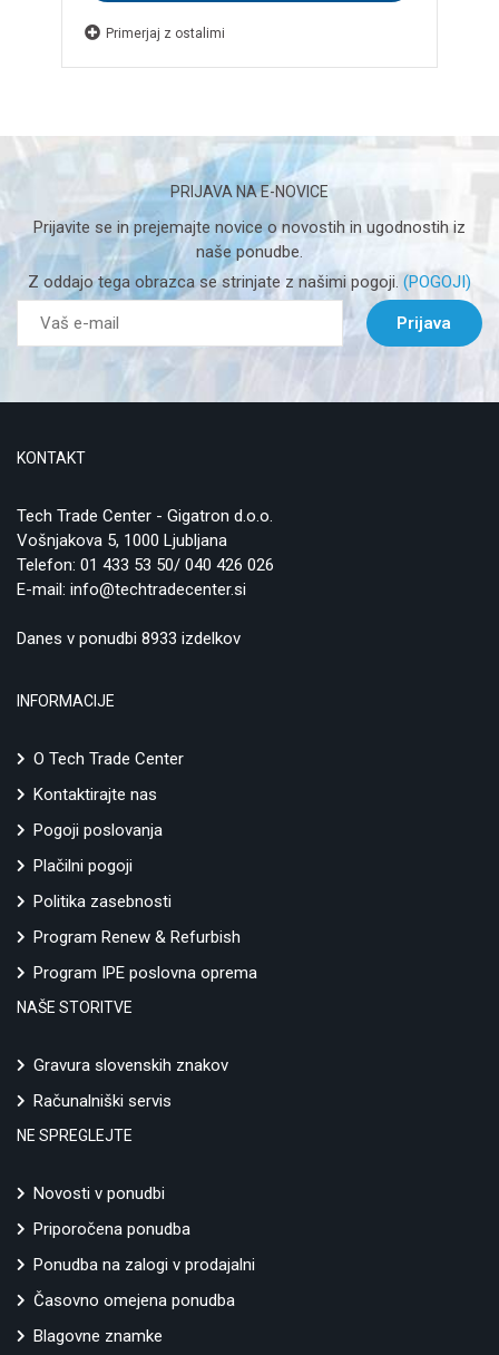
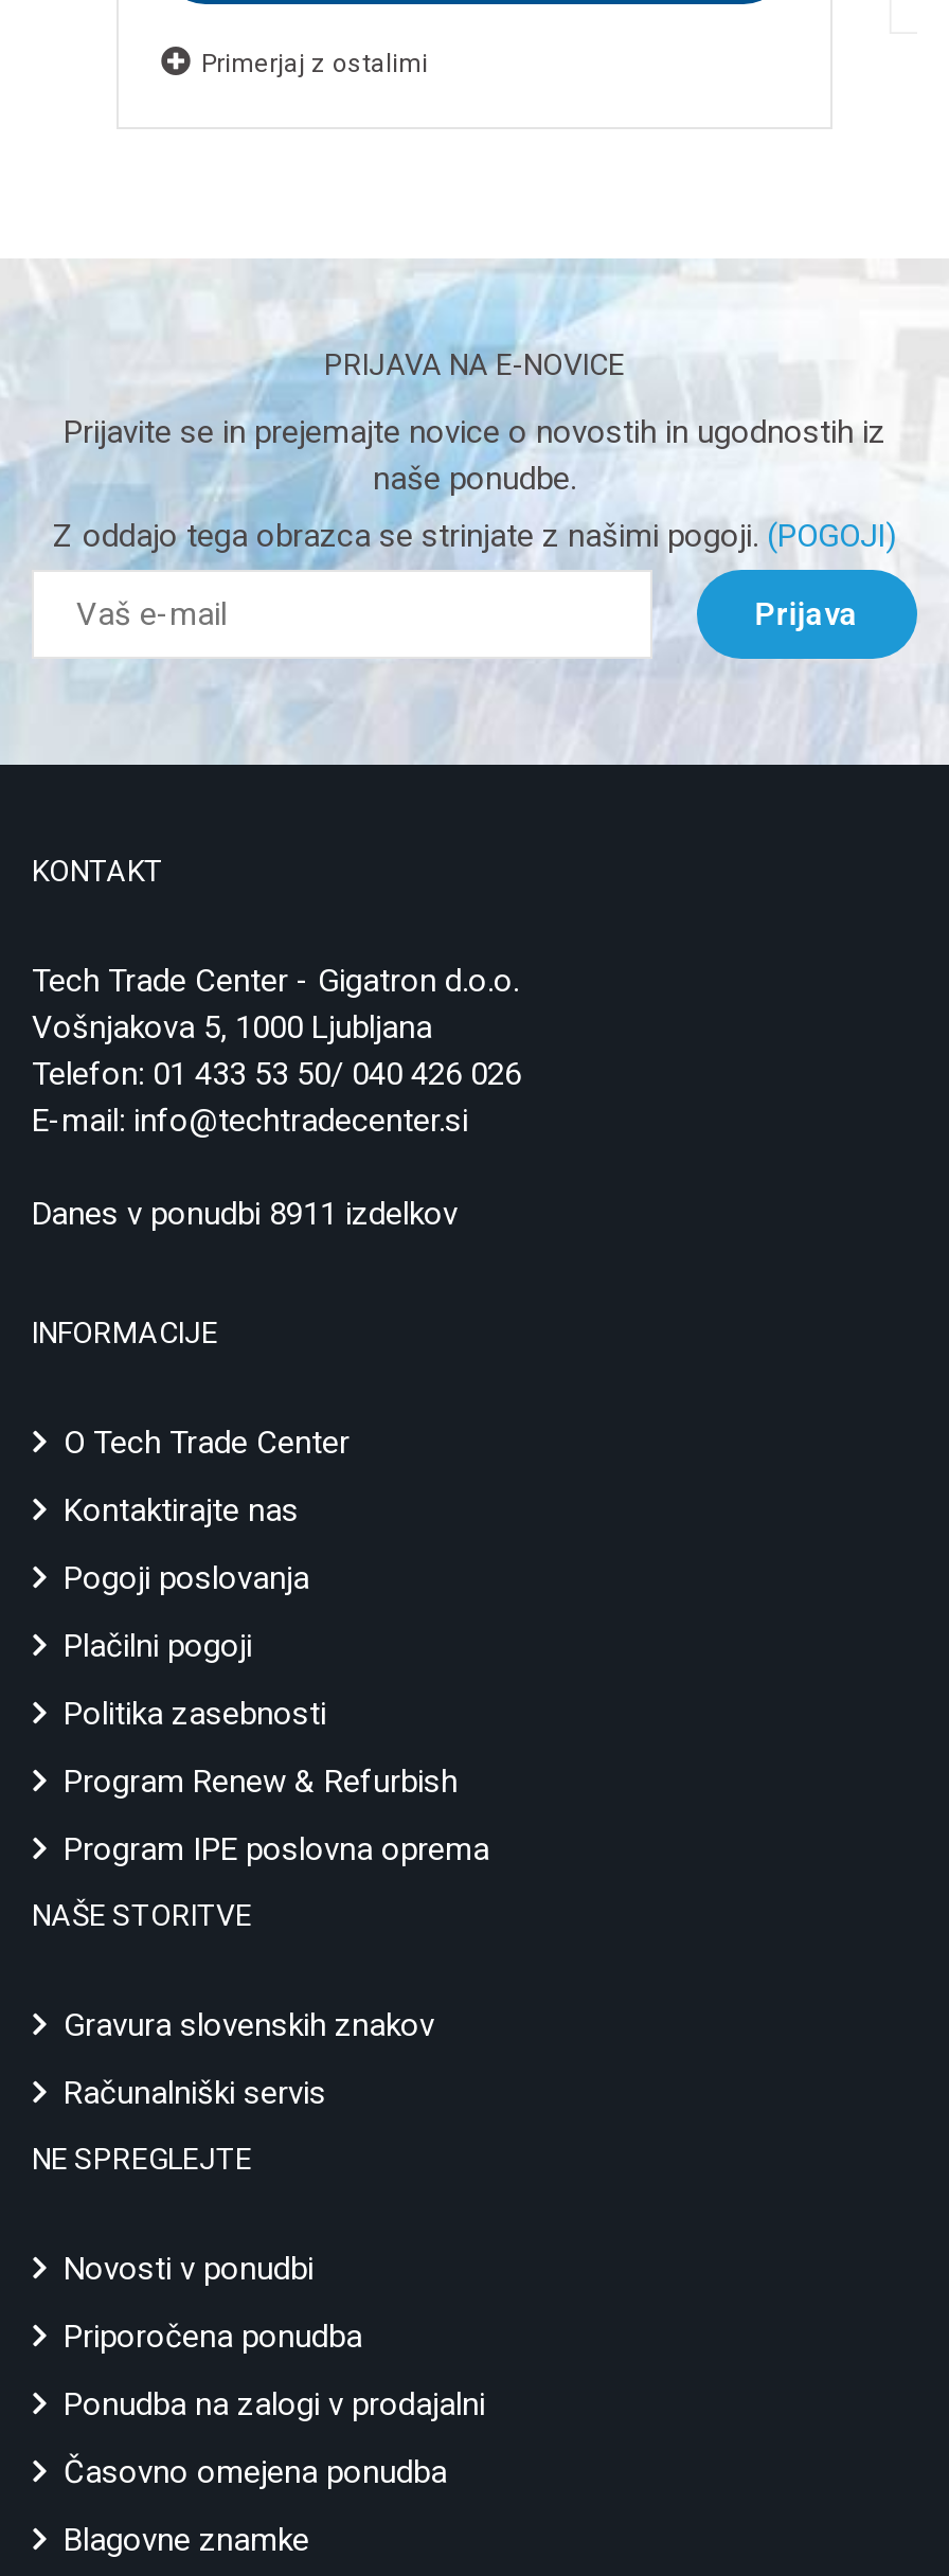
[17,629,241,649] Danes v ponudbi 8933 izdelkov -> [32,1195,458,1233] Danes v ponudbi 8911 izdelkov

